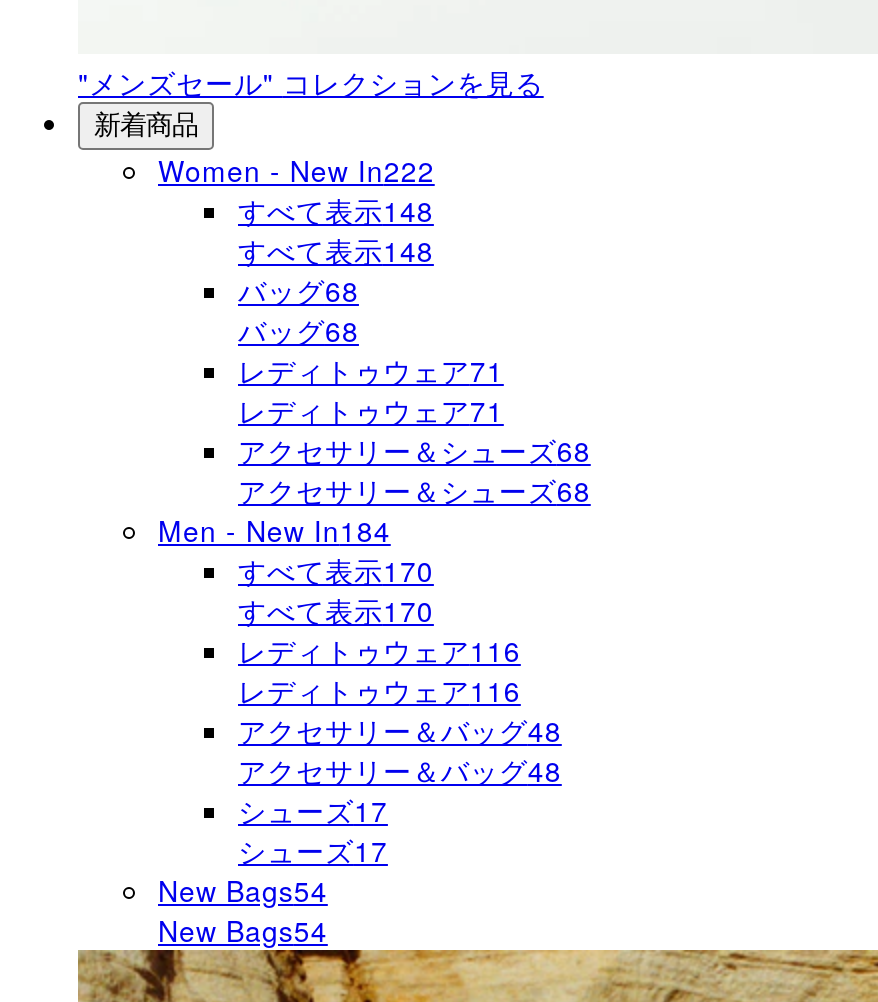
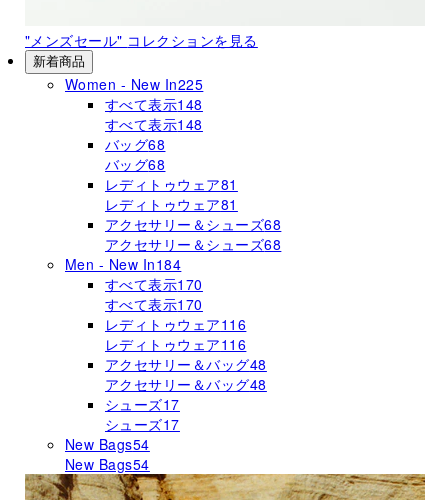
[158,150,435,190] Women - New In222 -> [65,74,203,94] Women - New In225
[238,350,504,390] レディトゥウェア71 -> [105,174,238,194] レディトゥウェア81
[238,390,504,430] レディトゥウェア71 -> [105,194,238,214] レディトゥウェア81

